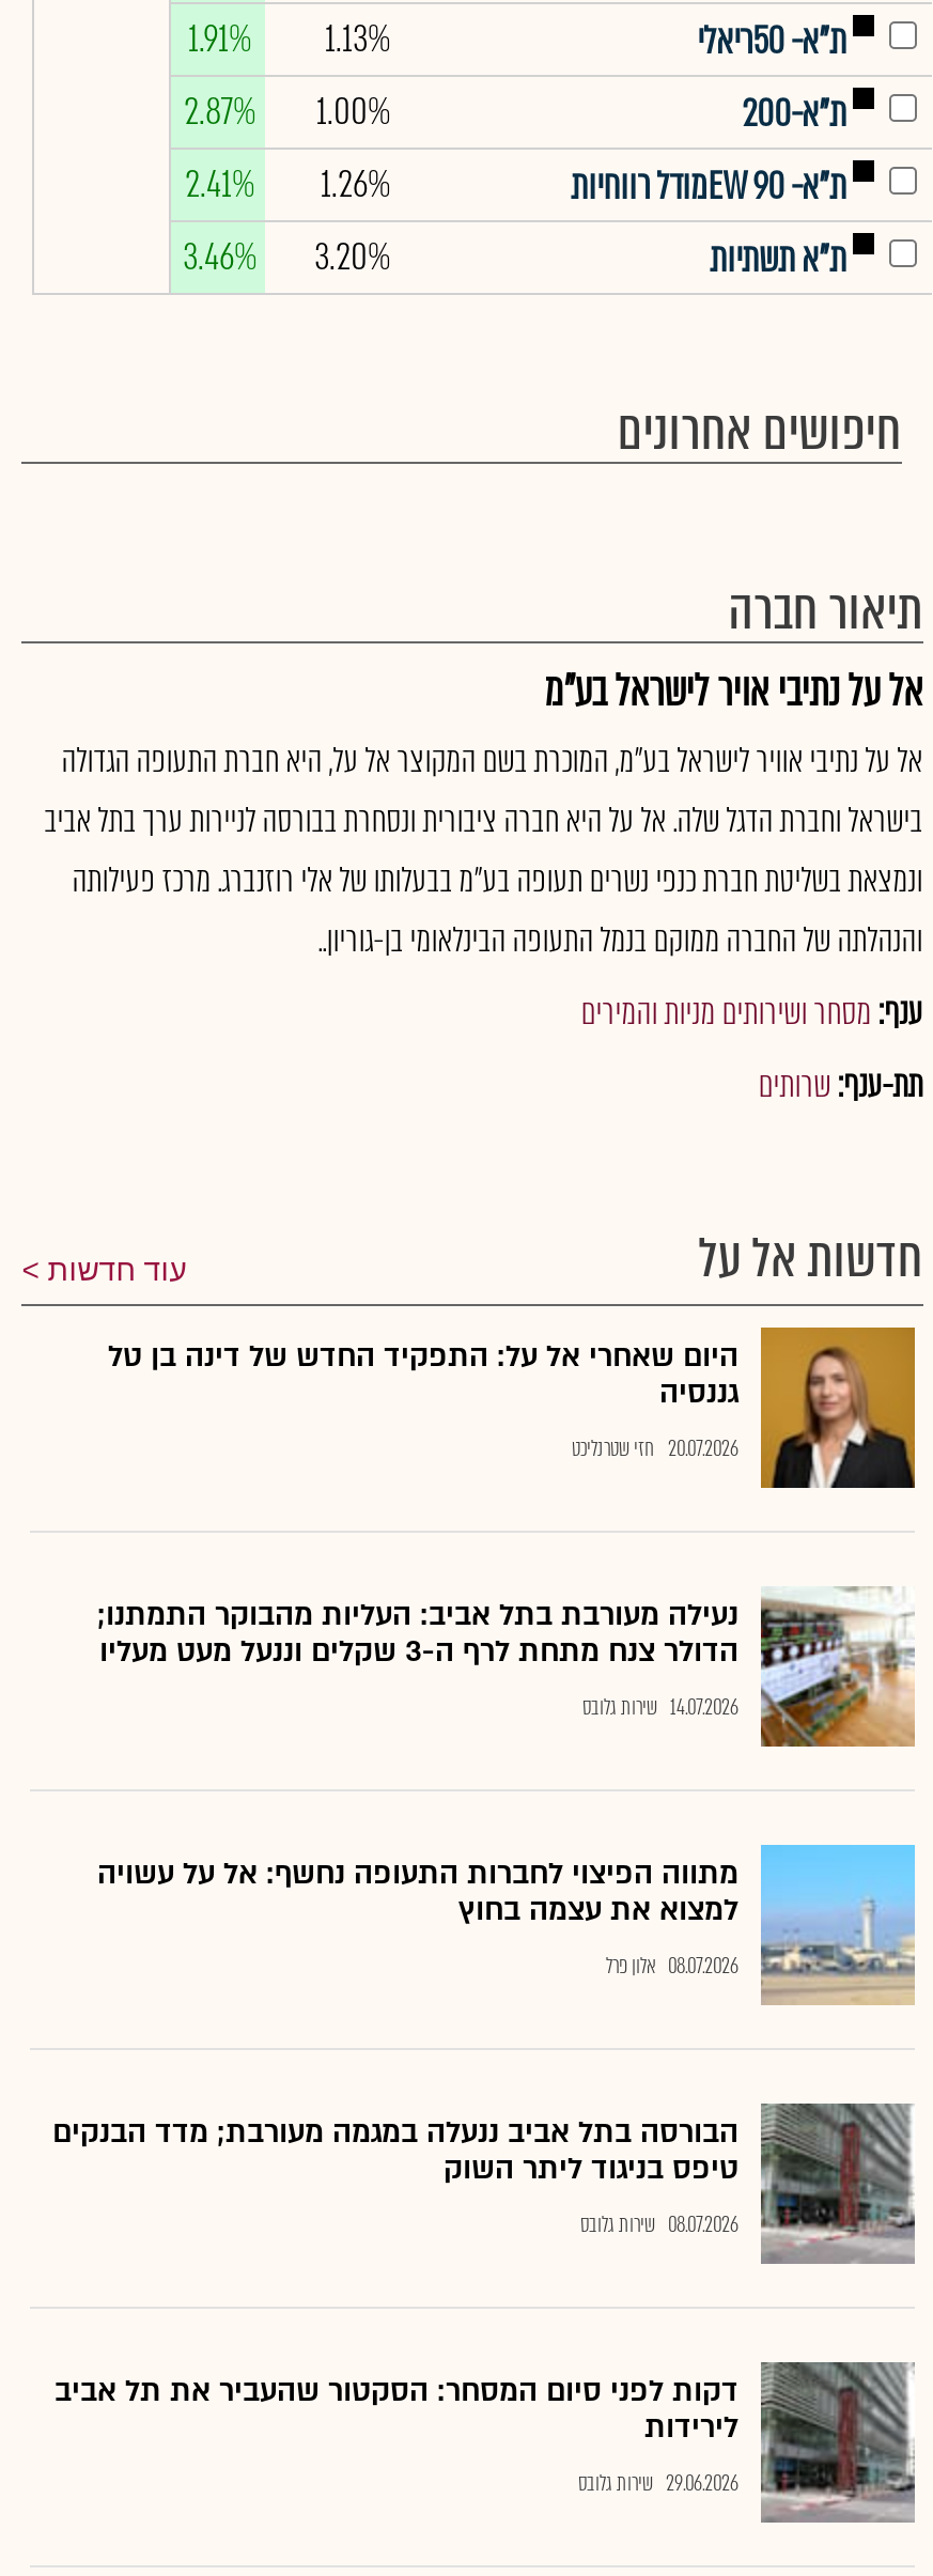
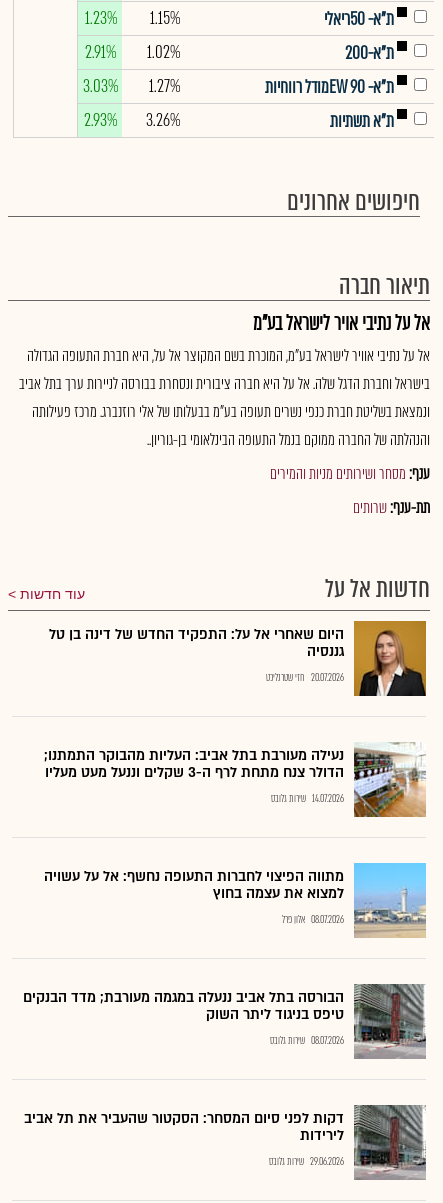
[188,13,252,66] 1.91% -> [85,6,118,31] 1.23%
[325,13,391,66] 1.13% -> [150,6,181,31] 1.15%
[184,86,257,139] 2.87% -> [85,40,117,65] 2.91%
[317,86,391,139] 1.00% -> [147,40,181,65] 1.02%
[185,158,256,212] 2.41% -> [83,74,119,99] 3.03%
[321,158,391,212] 1.26% -> [149,74,181,99] 1.27%
[183,231,258,284] 3.46% -> [84,108,118,133] 2.93%
[314,231,391,284] 3.20% -> [146,108,181,133] 3.26%

